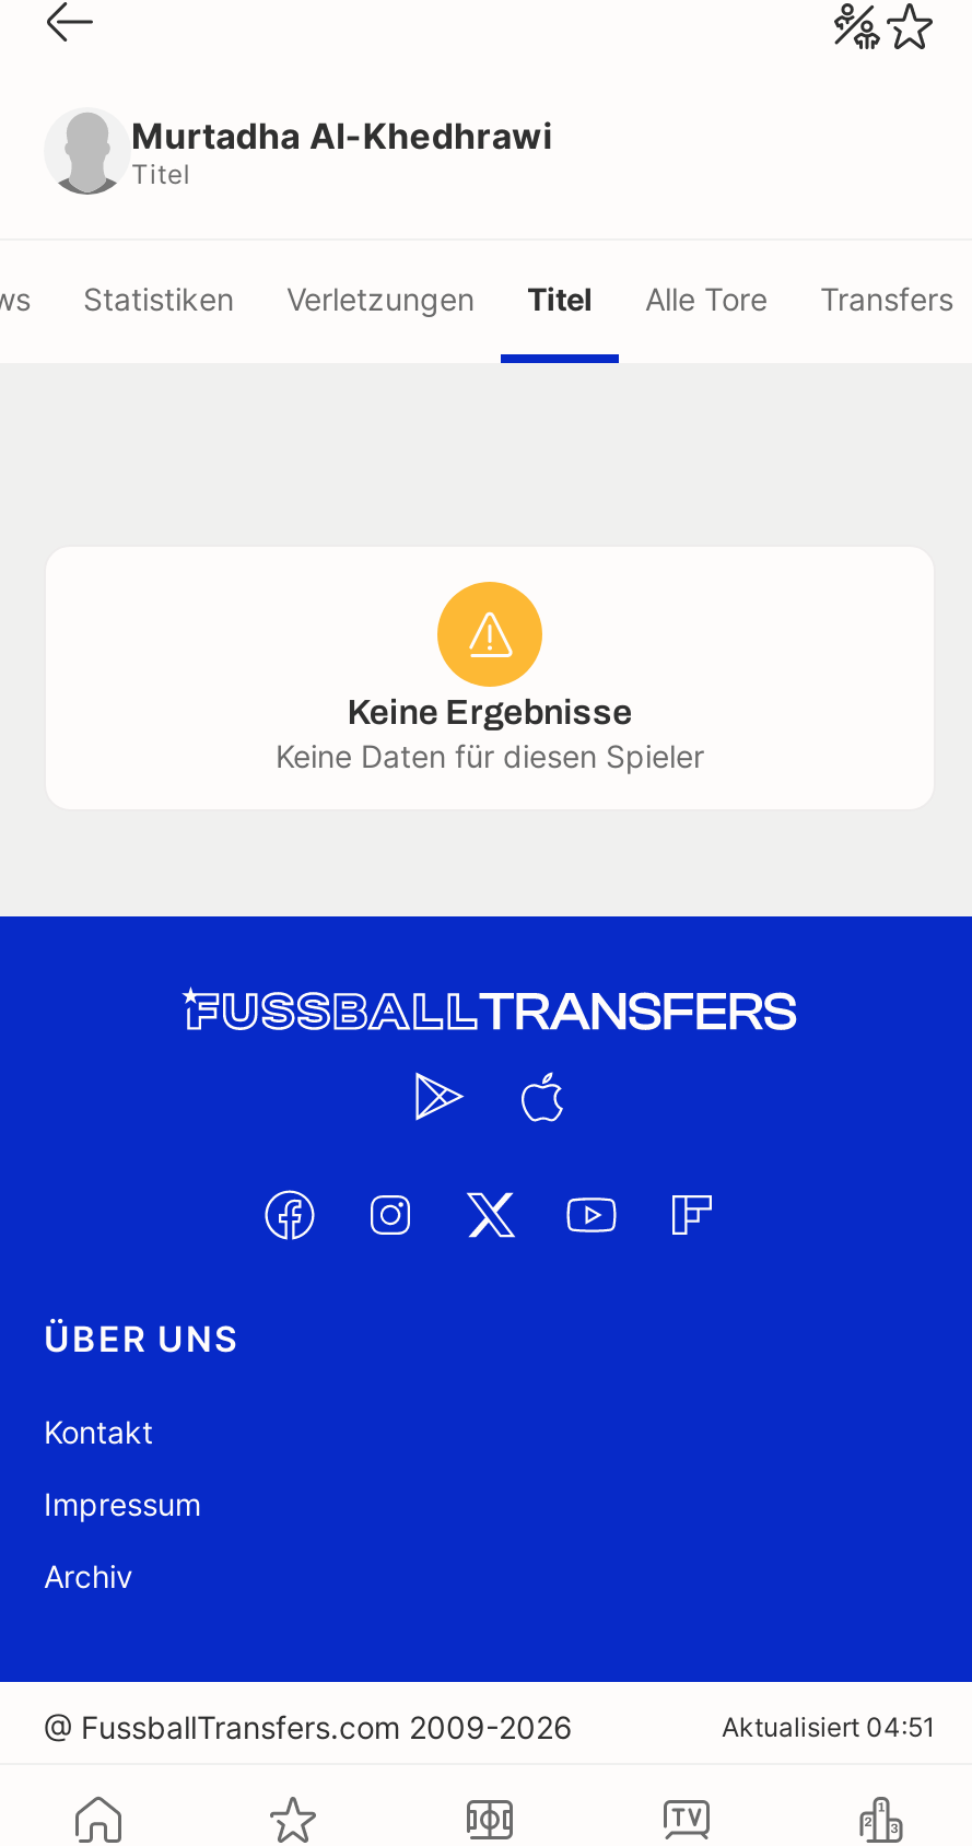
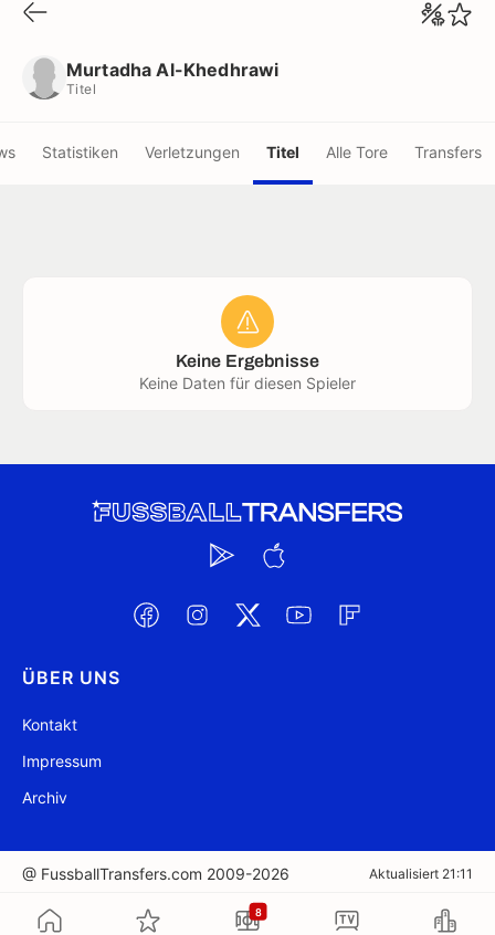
[722,1710,936,1743] Aktualisiert 04:51 -> [369,865,473,882] Aktualisiert 21:11
none -> [255,905,261,918] 8

